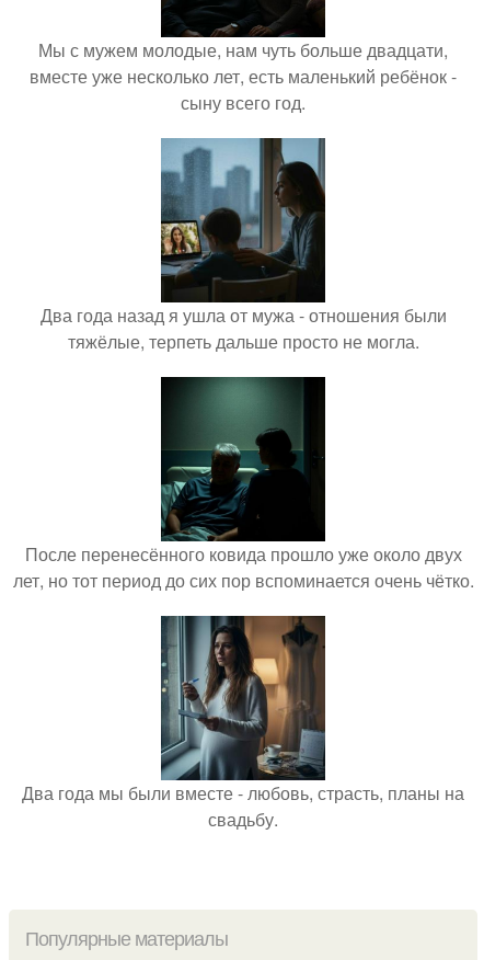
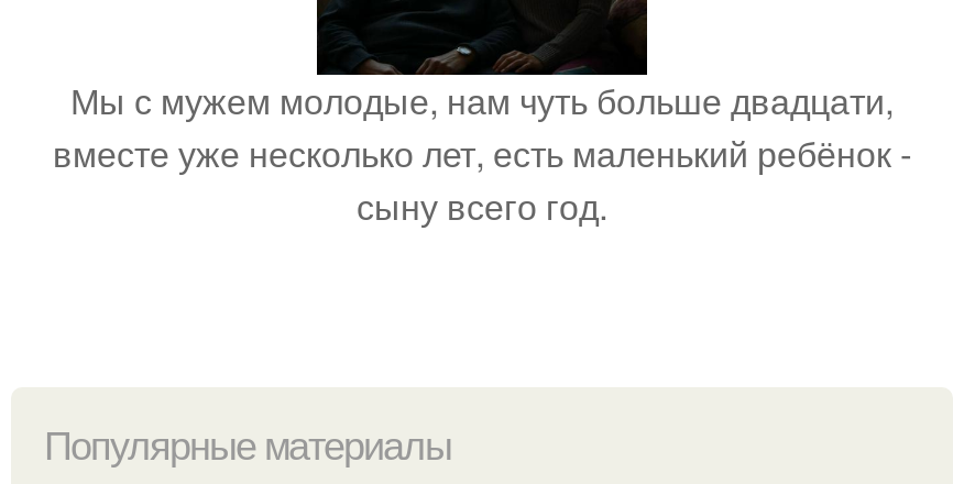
[40,137,446,354] [image] | Два года назад я ушла от мужа - отношения были | тяжёлые, терпеть дальше просто не могла. -> none
[13,376,474,593] [image] | После перенесённого ковида прошло уже около двух | лет, но тот период до сих пор вспоминается очень чётко. -> none
[22,615,464,832] [image] | Два года мы были вместе - любовь, страсть, планы на | свадьбу. -> none

